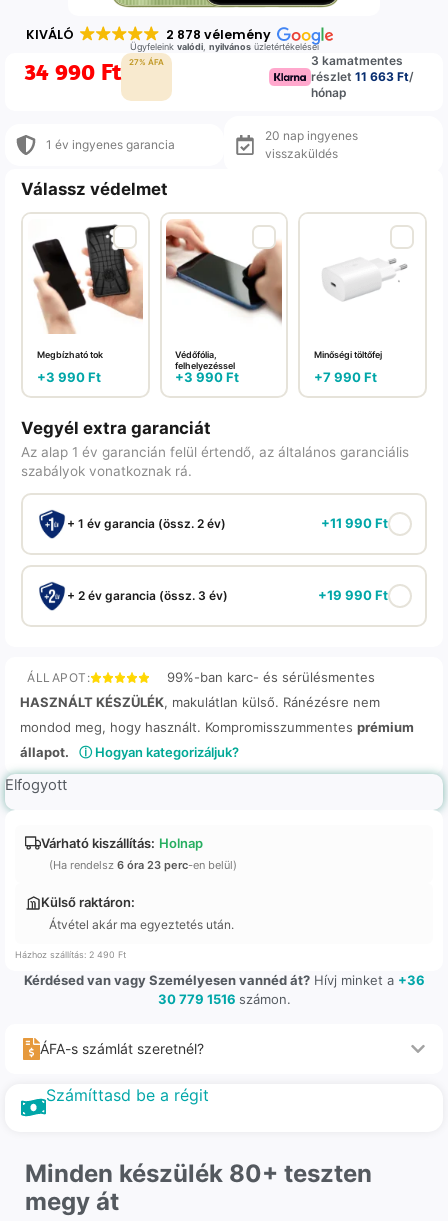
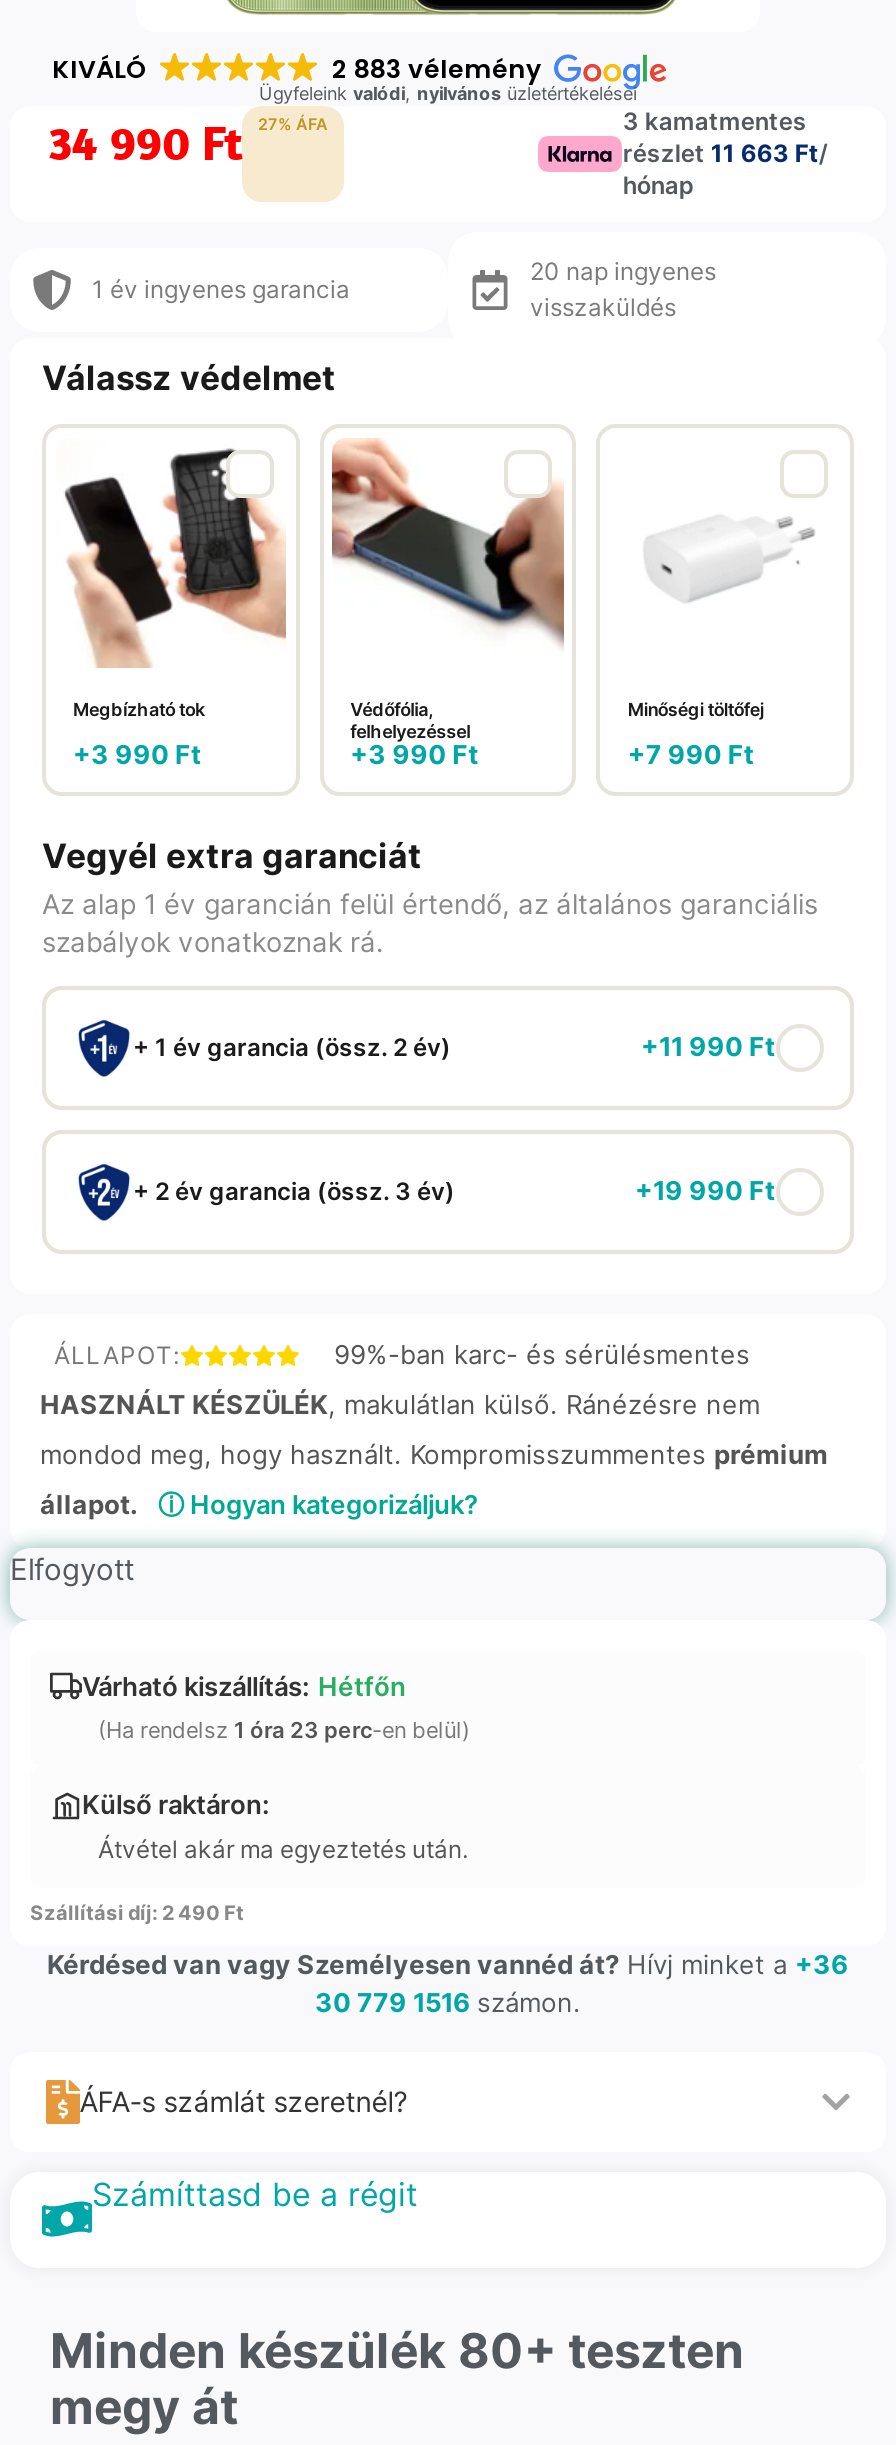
[166,26,271,43] 2 878 vélemény -> [332,53,542,87] 2 883 vélemény
[41,835,203,851] Várható kiszállítás: Holnap -> [82,1671,406,1703] Várható kiszállítás: Hétfőn
[49,858,237,872] (Ha rendelsz 6 óra 23 perc-en belül) -> [98,1717,470,1745] (Ha rendelsz 1 óra 23 perc-en belül)
[15,949,126,960] Házhoz szállítás: 2 490 Ft -> [30,1901,244,1925] Szállítási díj: 2 490 Ft

